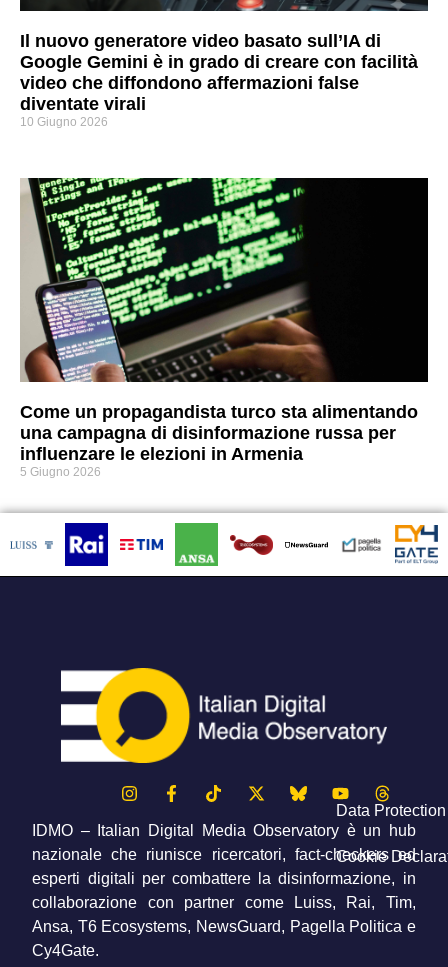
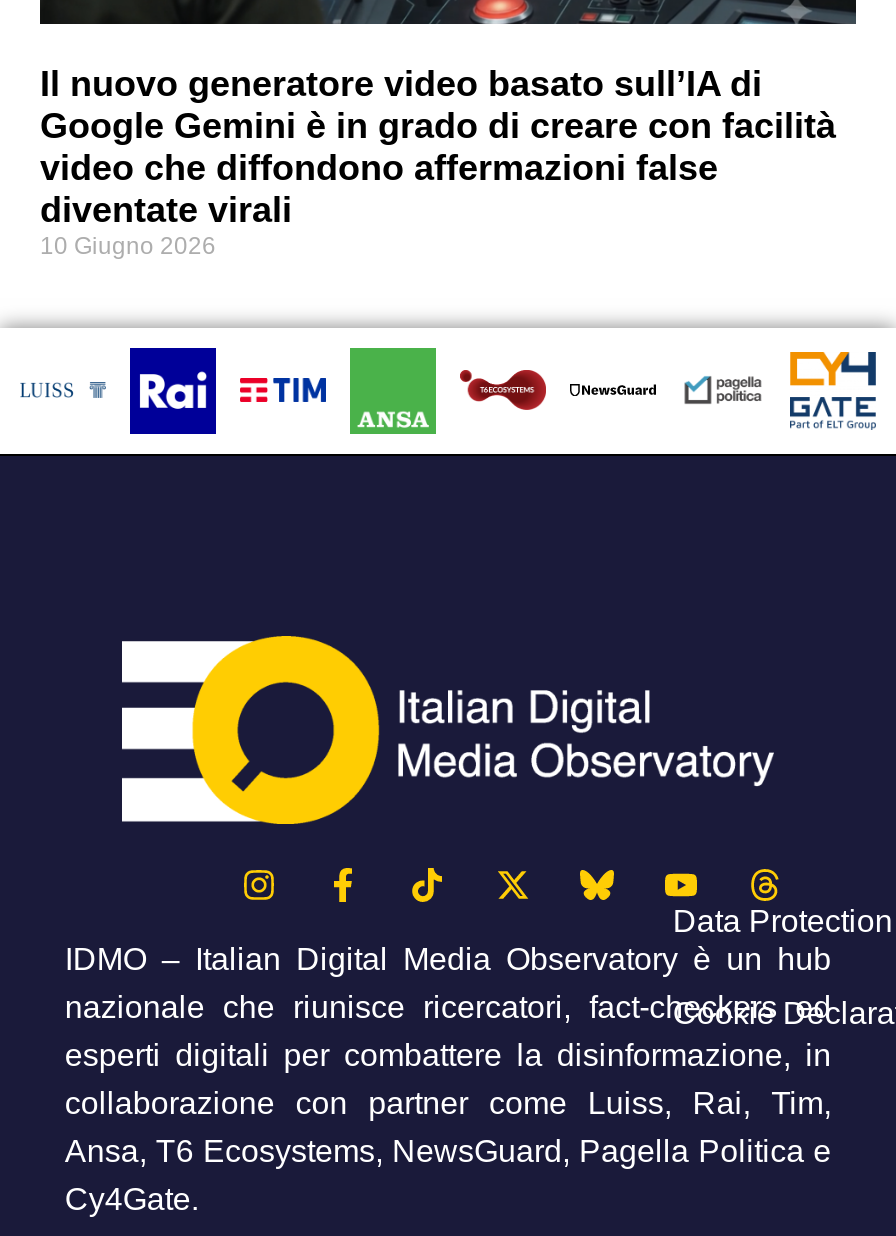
[20,174,429,479] [image] | Come un propagandista turco sta alimentando | una campagna di disinformazione russa per | influenzare le elezioni in Armenia | 5 Giugno 2026 -> none

